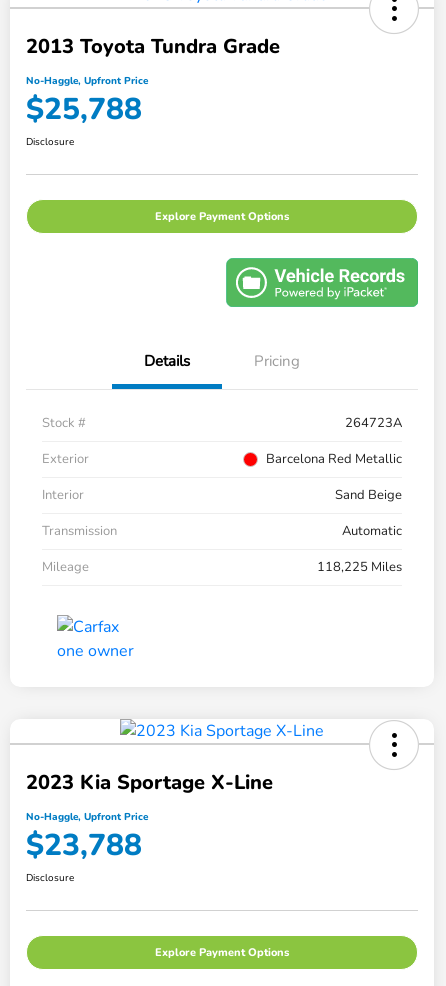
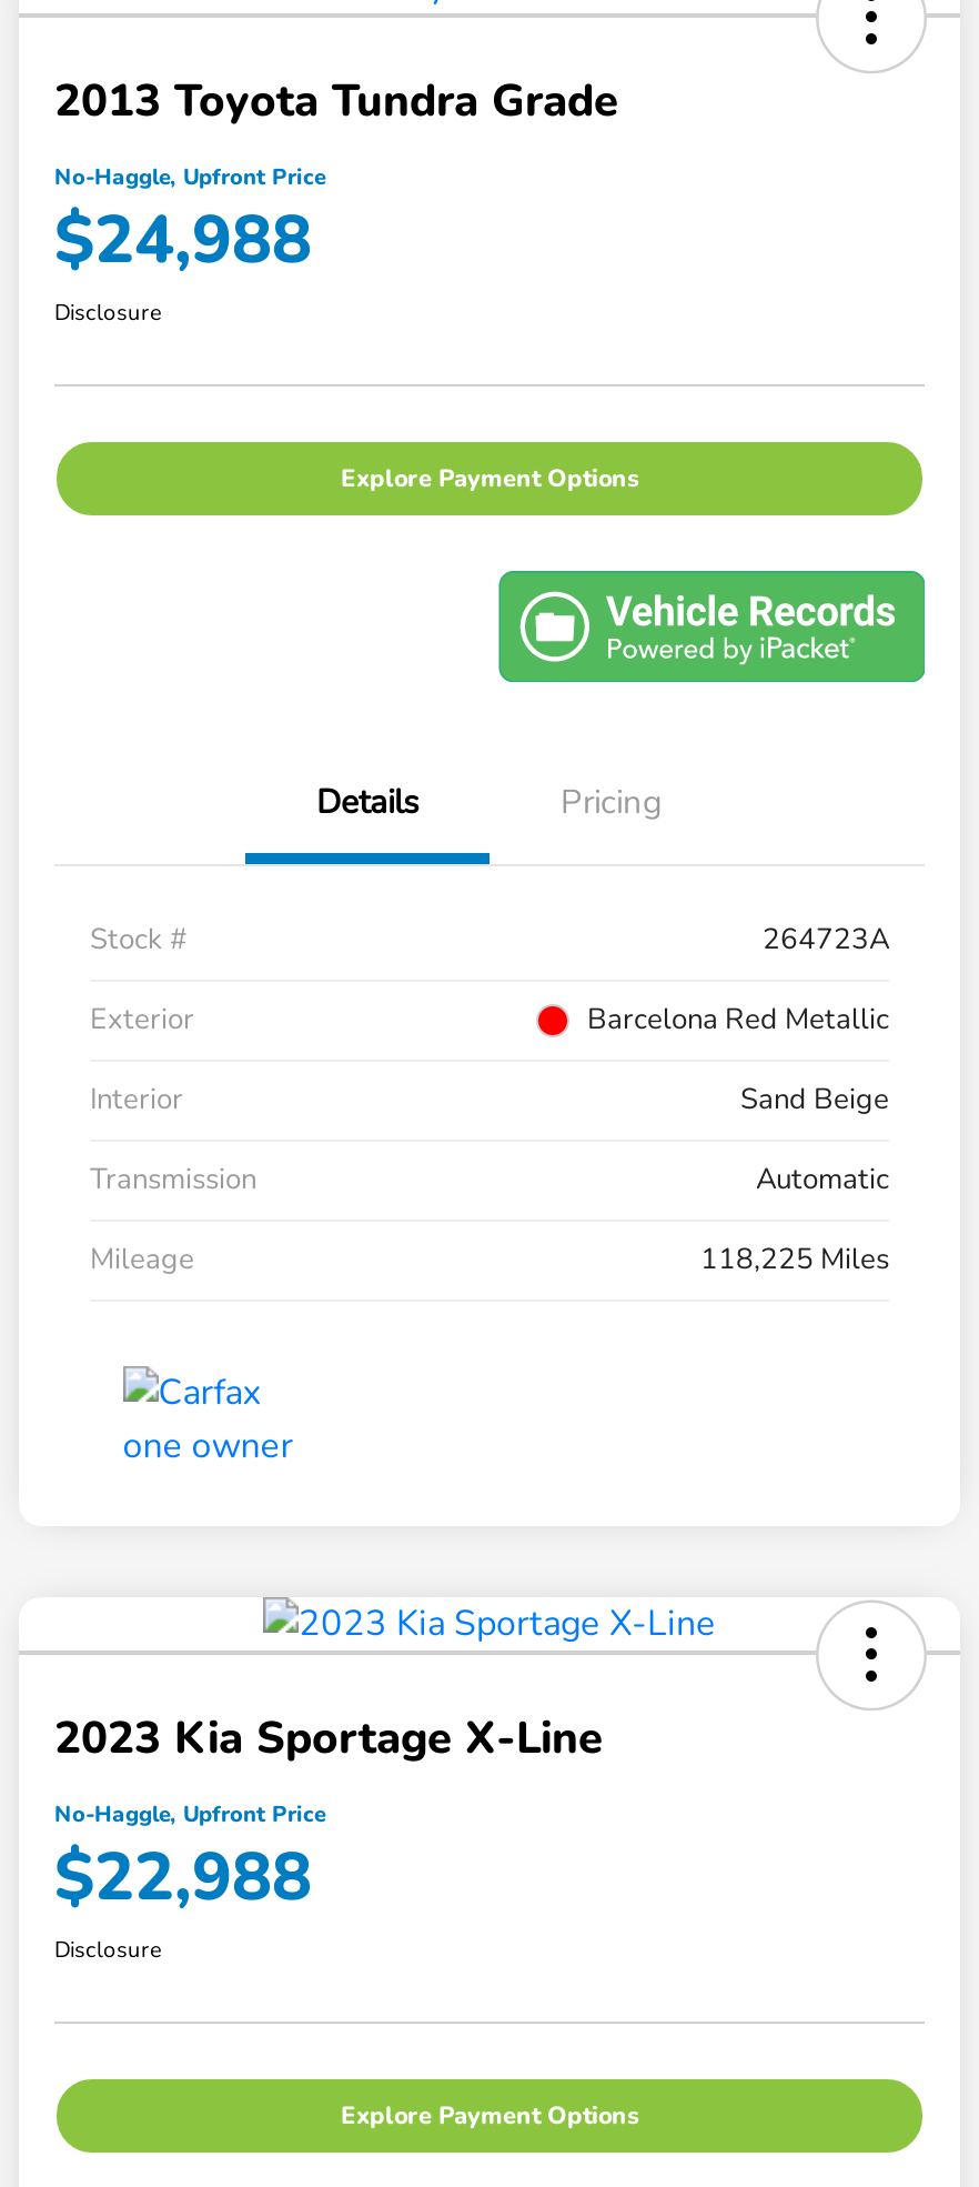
[26,88,142,129] $25,788 -> [54,197,312,288] $24,988
[26,825,142,866] $23,788 -> [54,1833,312,1924] $22,988

